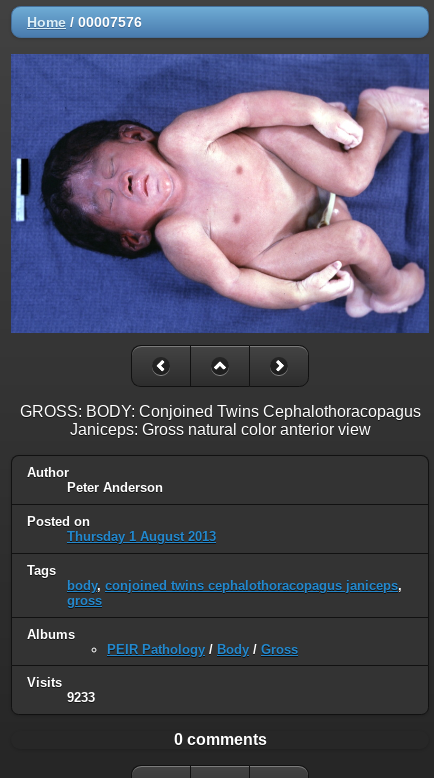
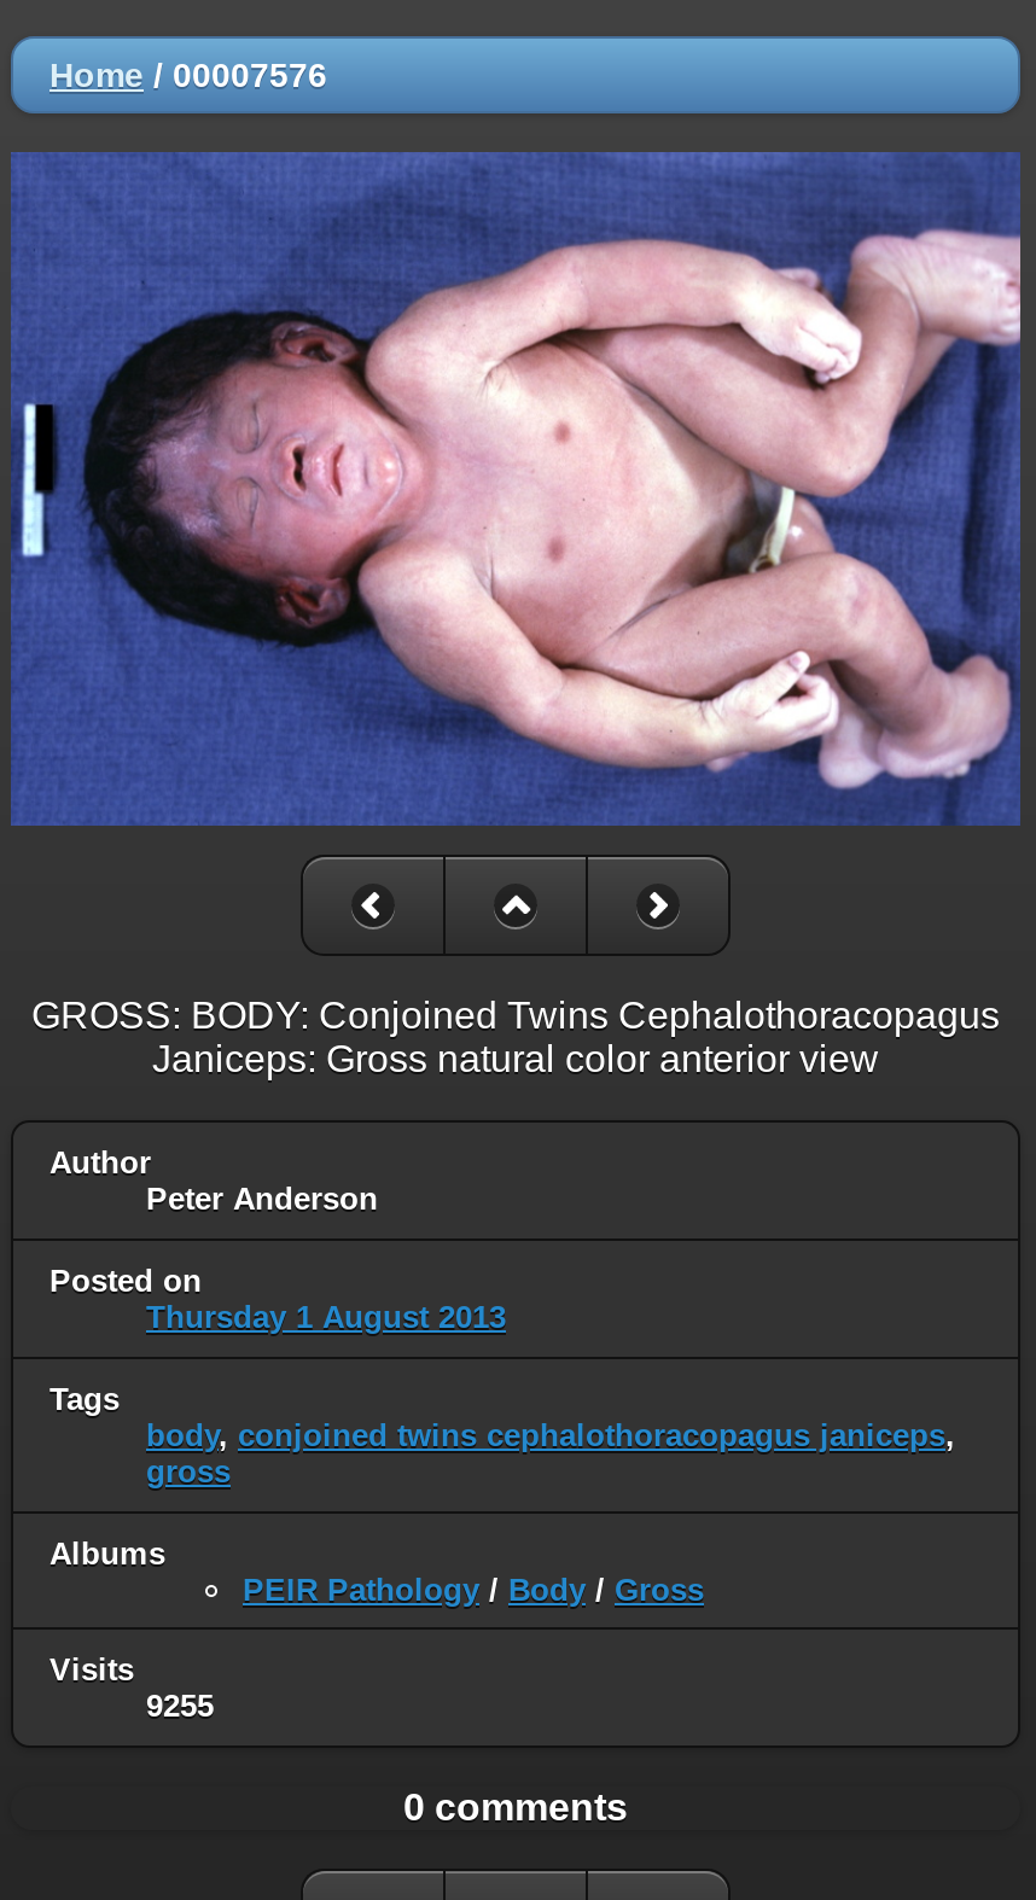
[67,690,95,705] 9233 -> [146,1689,214,1725] 9255

